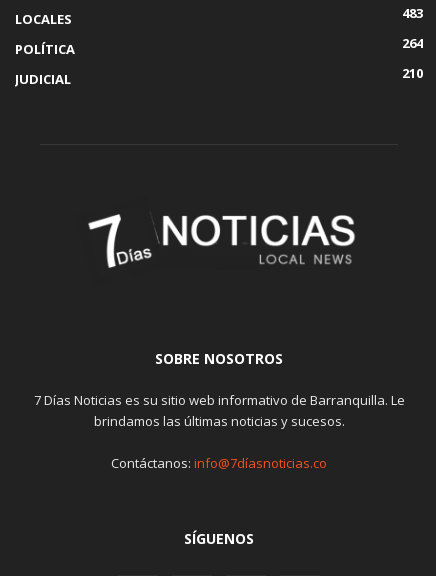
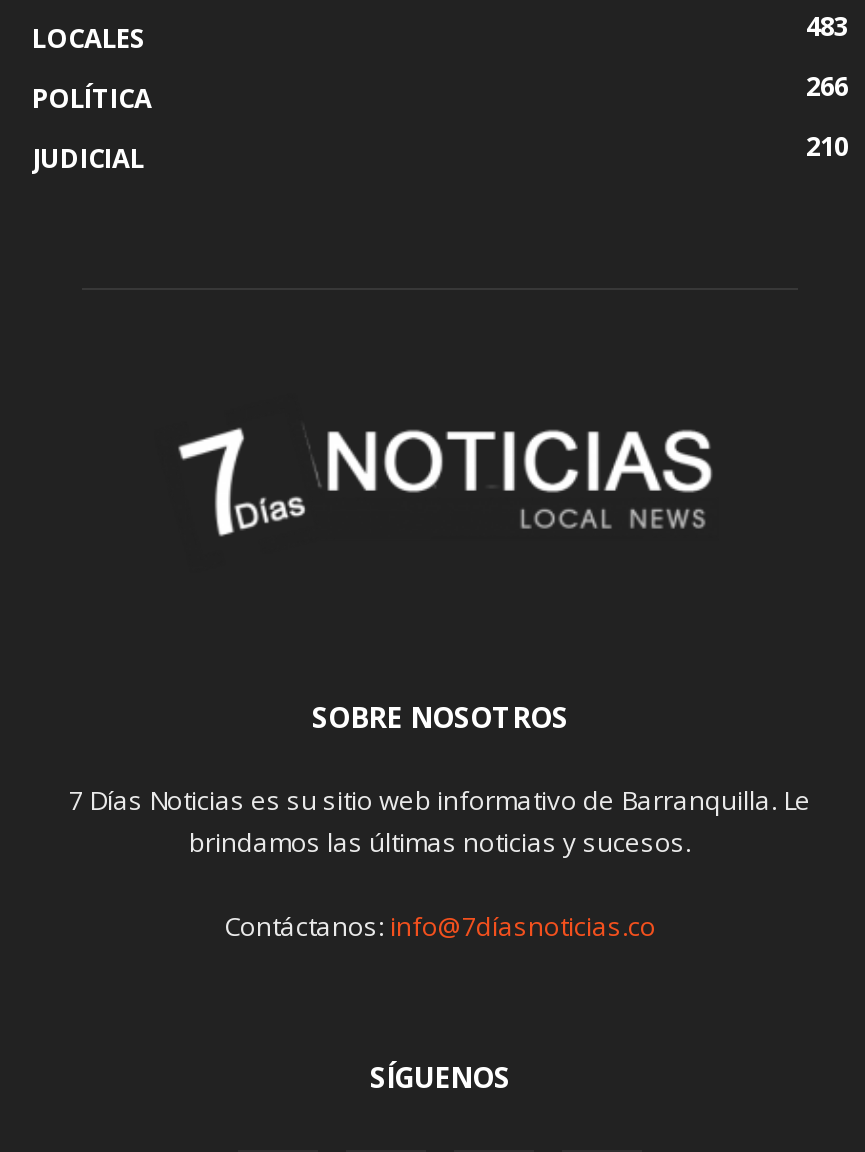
[402,34,423,52] 264 -> [806,68,848,104] 266

